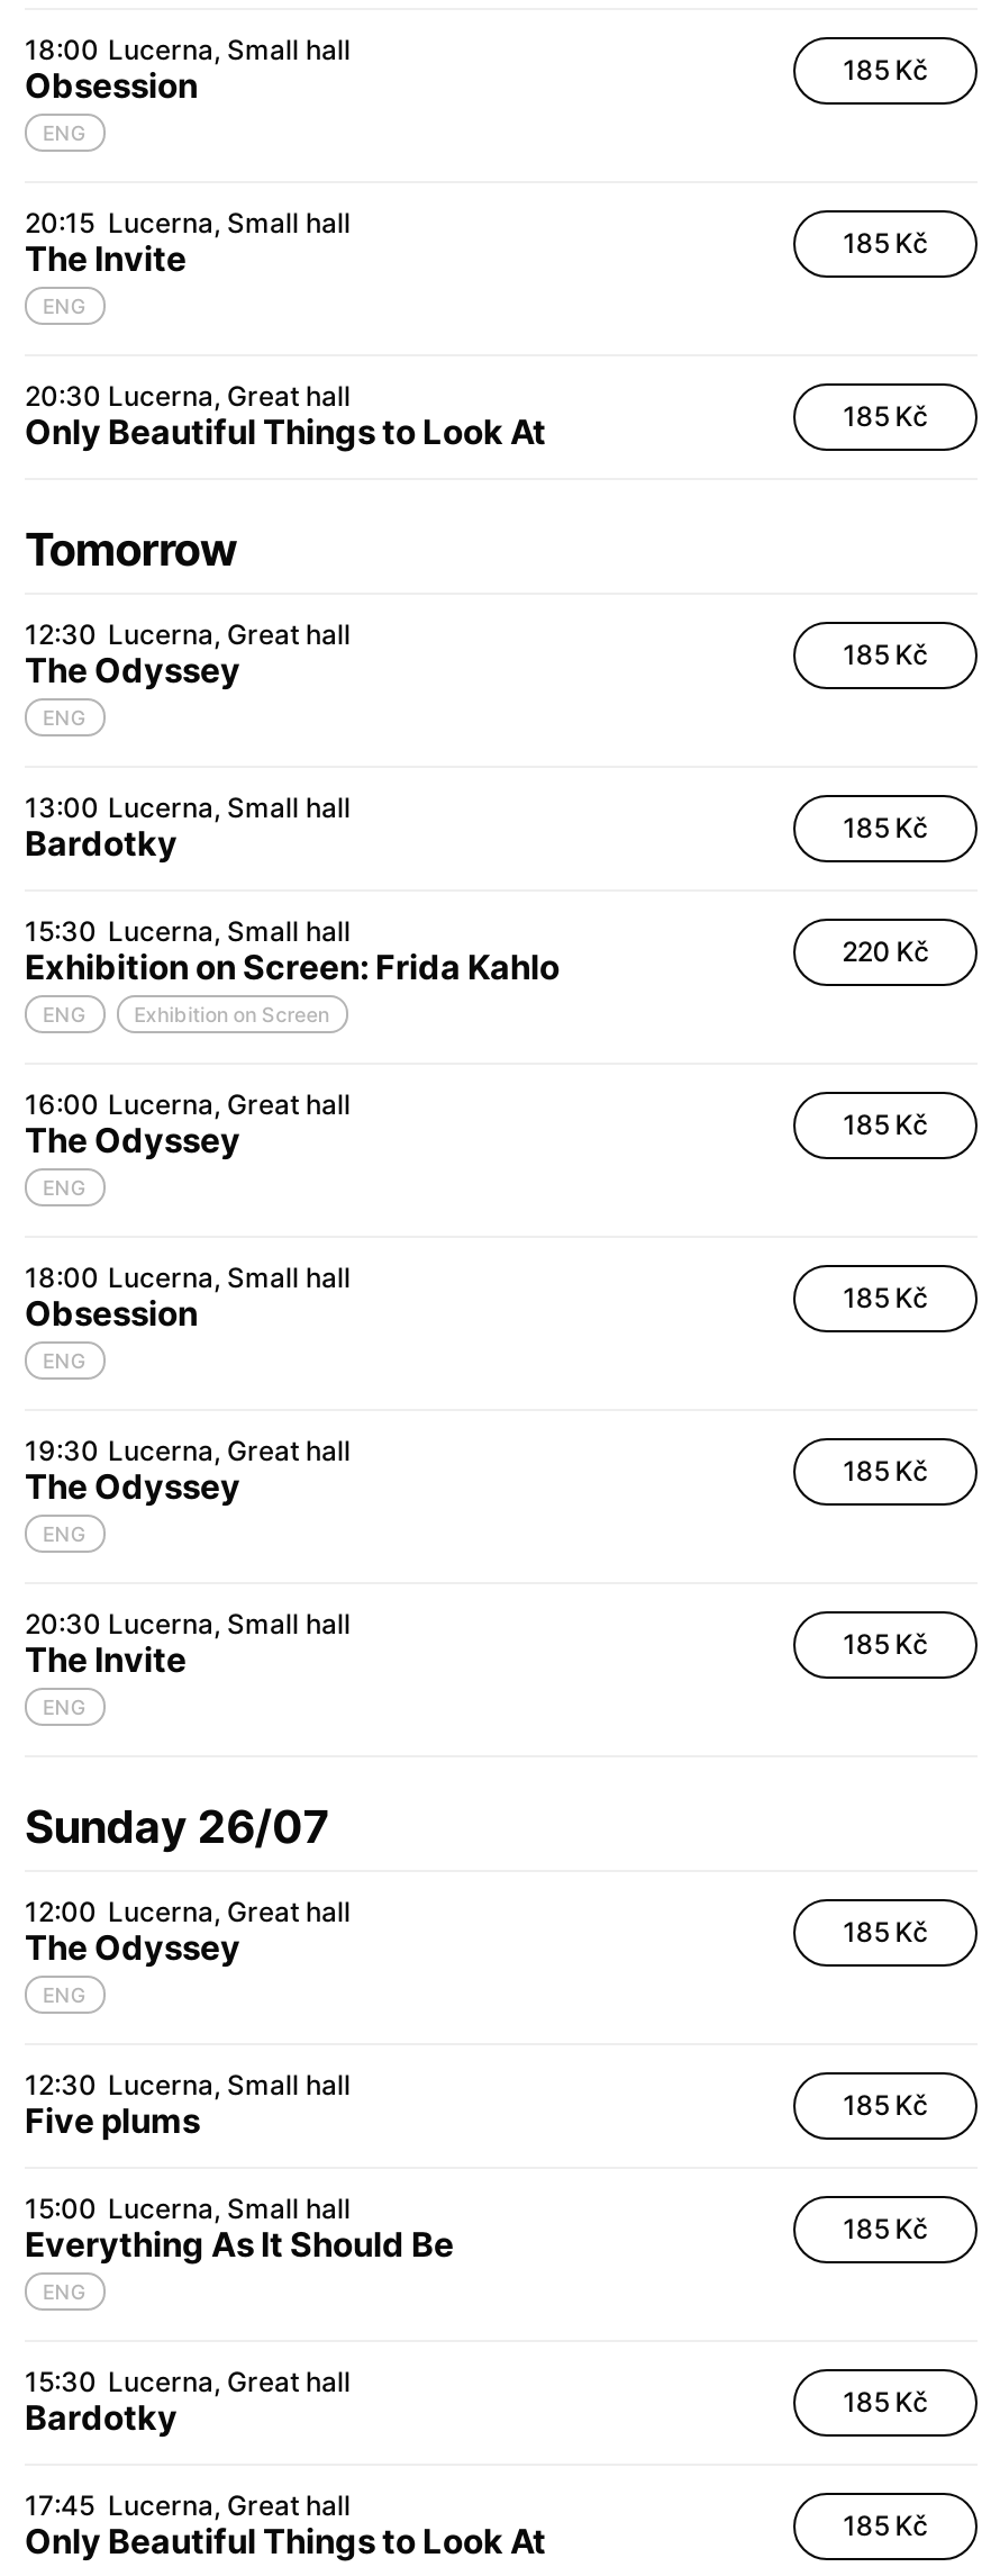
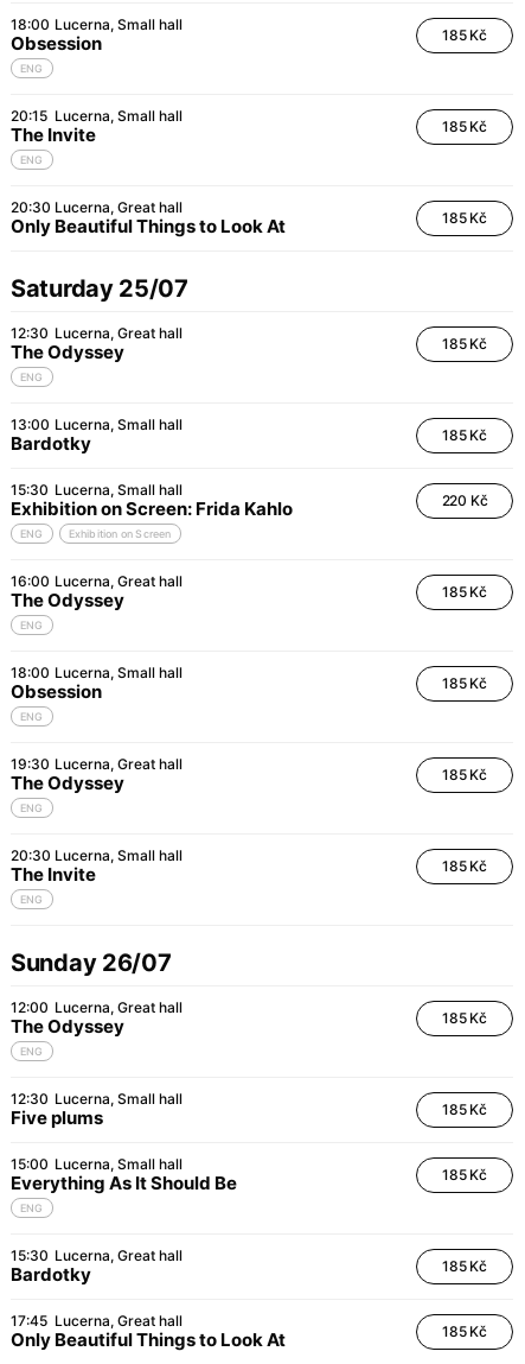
[25,523,237,577] Tomorrow -> [11,274,188,303] Saturday 25/07

